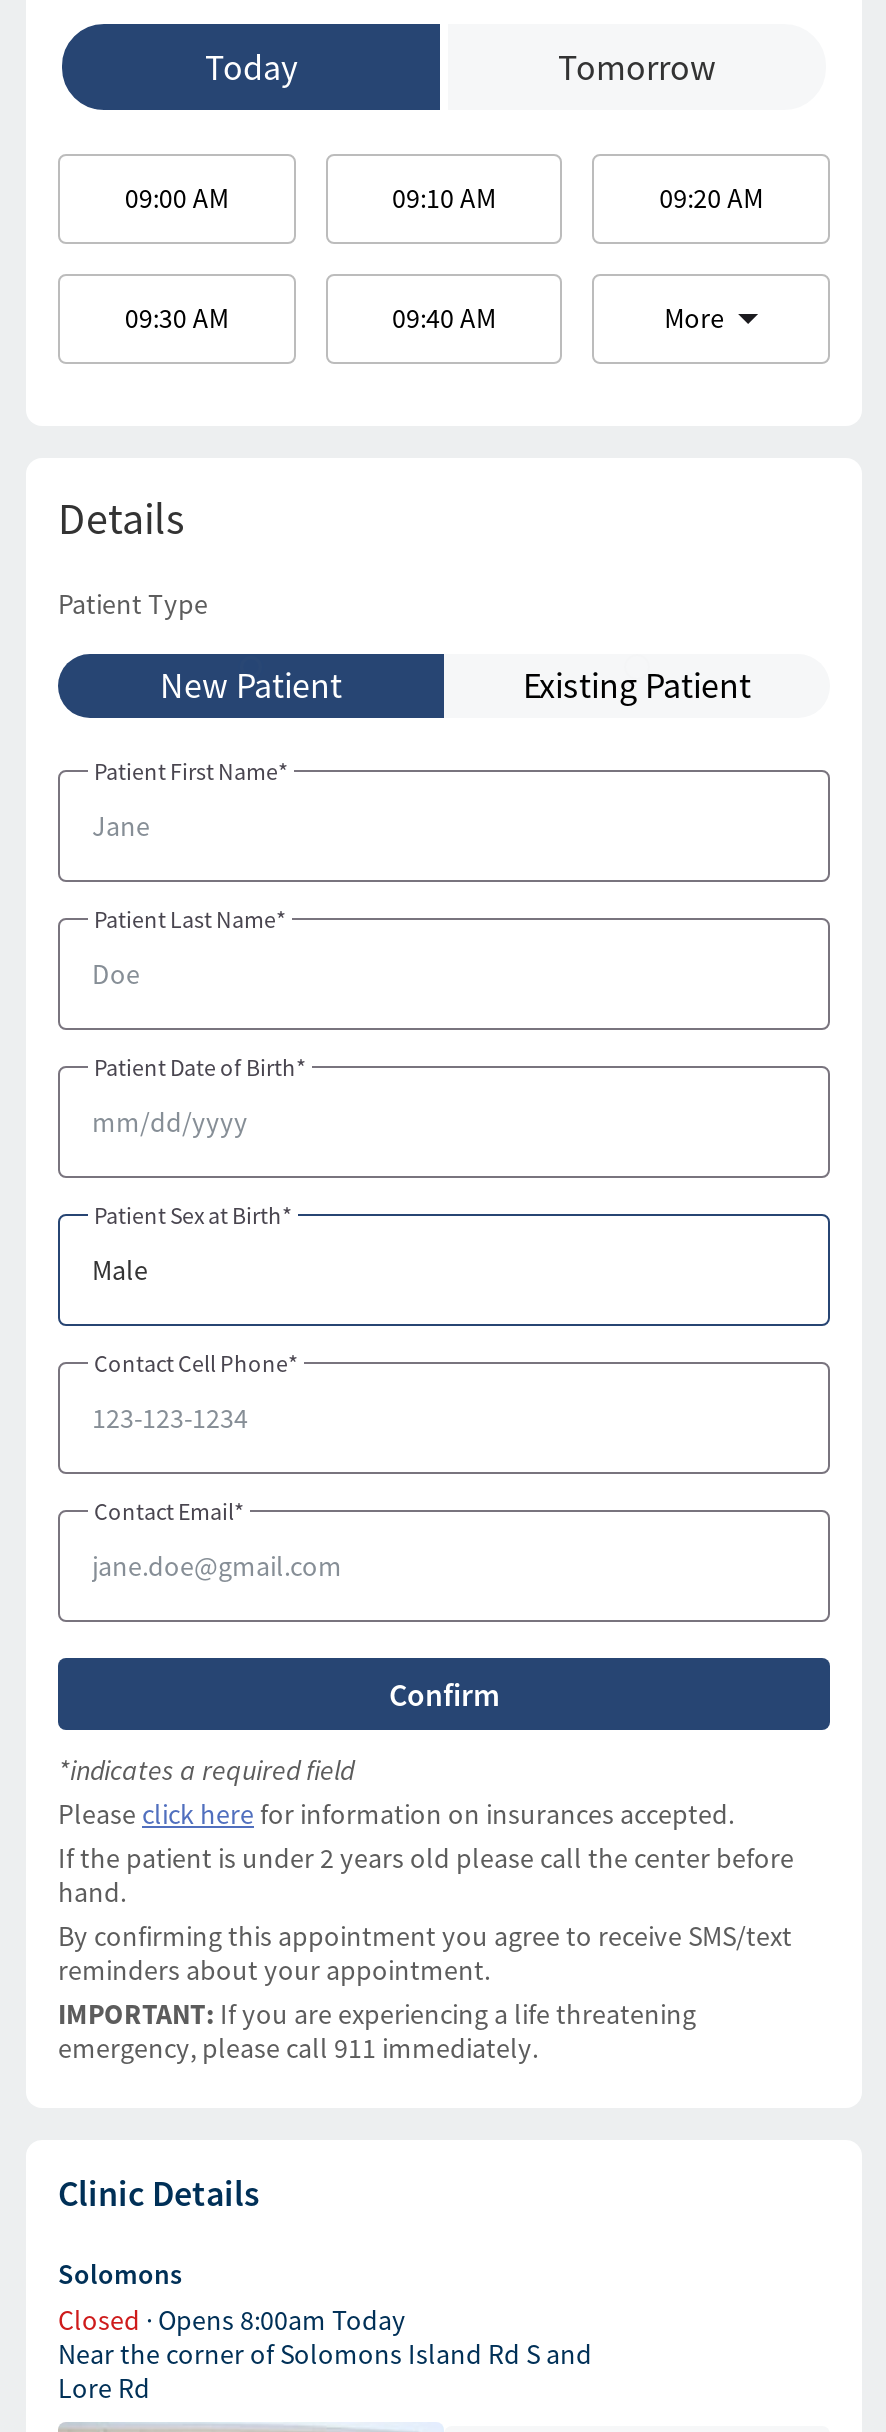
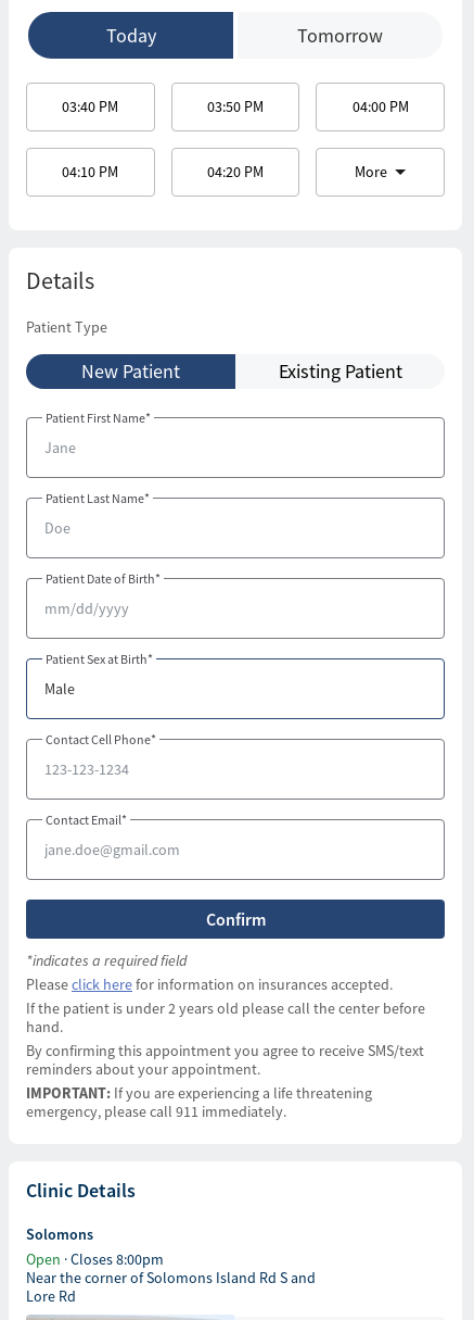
[125,180,763,216] 09:00 AM | 09:10 AM | 09:20 AM -> [62,97,408,116] 03:40 PM | 03:50 PM | 04:00 PM
[125,300,496,336] 09:30 AM | 09:40 AM -> [62,162,264,181] 04:10 PM | 04:20 PM
[58,2302,406,2338] Closed · Opens 8:00am Today -> [26,1249,164,1269] Open · Closes 8:00pm

